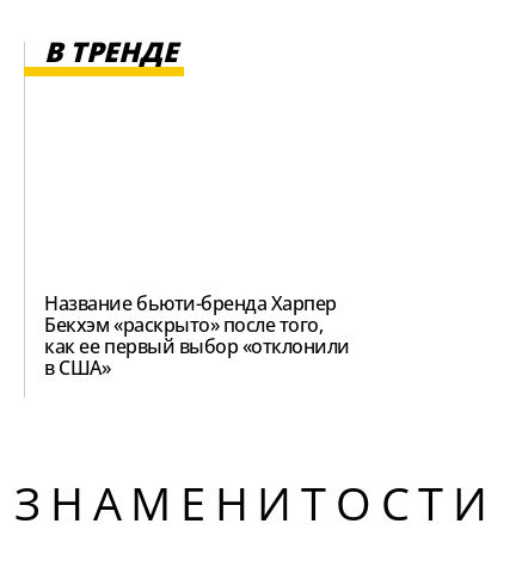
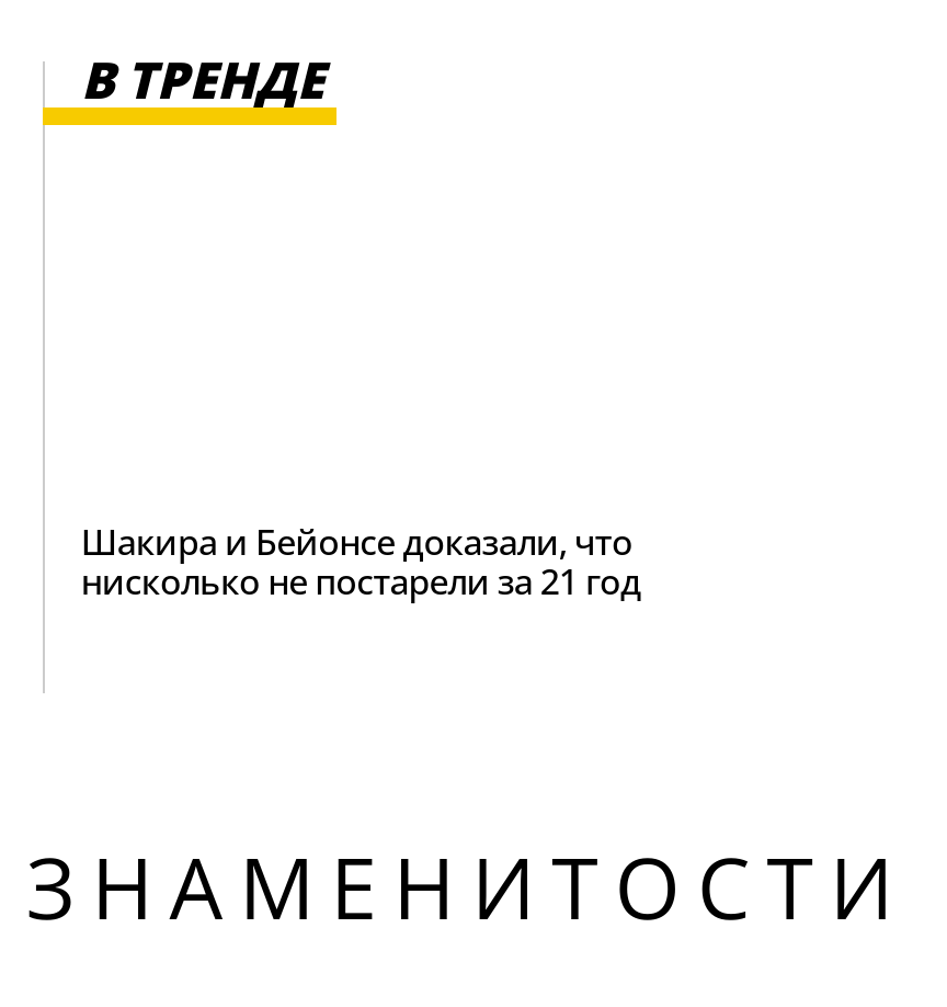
[45,290,350,381] Название бьюти-бренда Харпер | Бекхэм «раскрыто» после того, | как ее первый выбор «отклонили | в США» -> [81,517,641,605] Шакира и Бейонсе доказали, что | нисколько не постарели за 21 год

